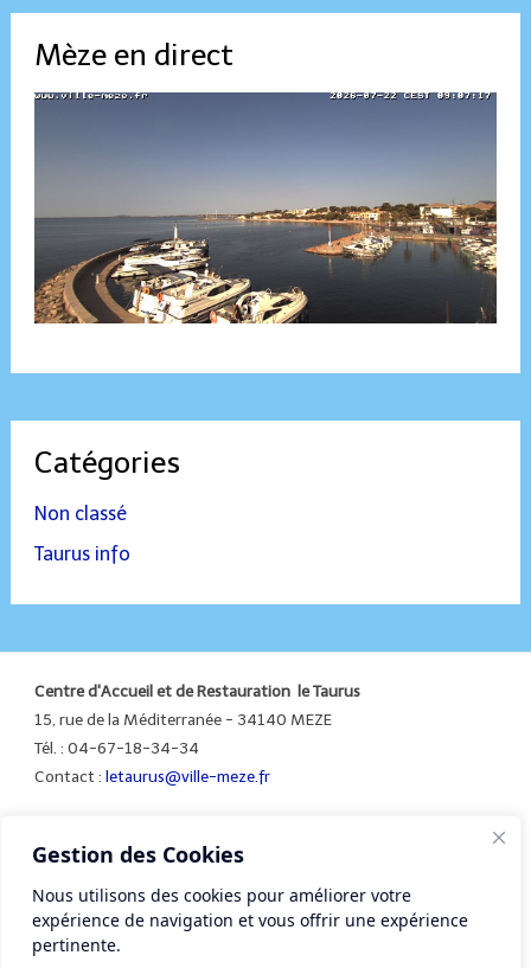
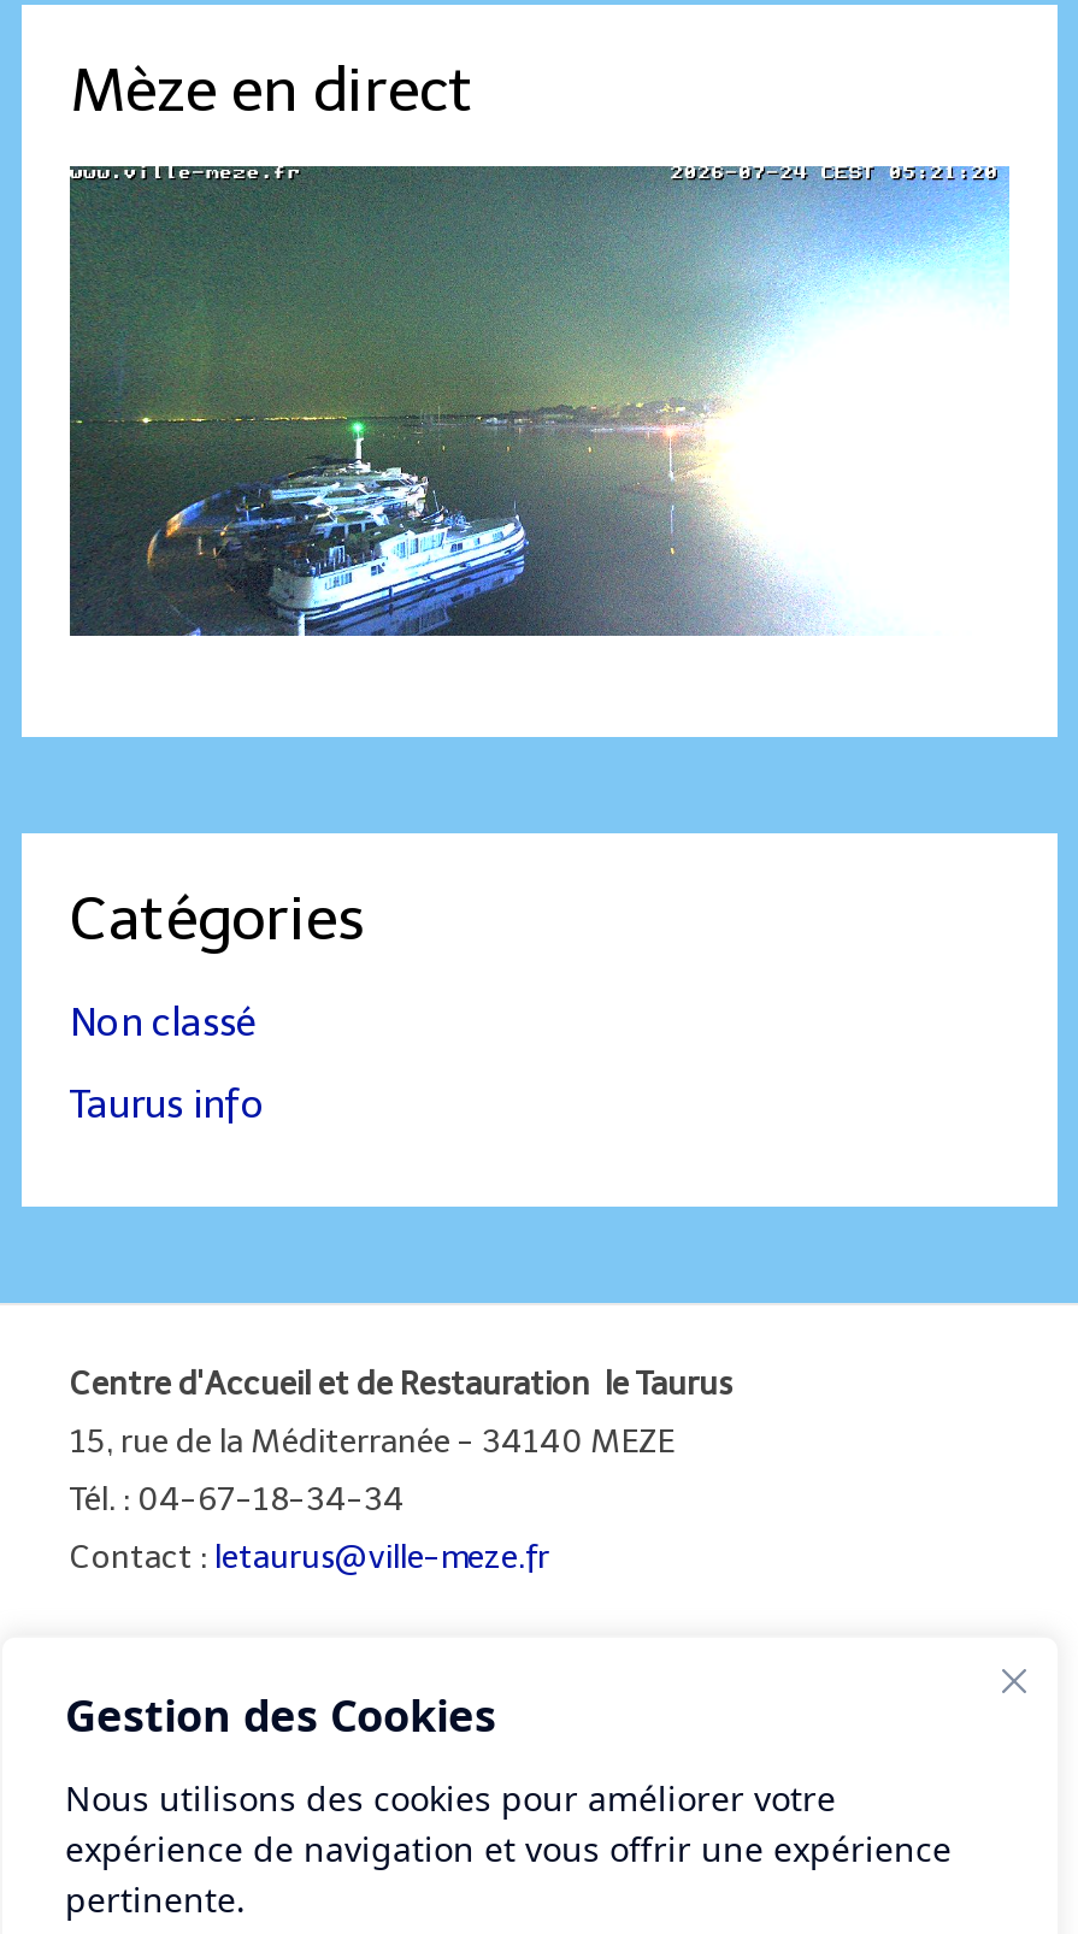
[33,91,498,325] [image] -> [67,164,1012,638] [image]

